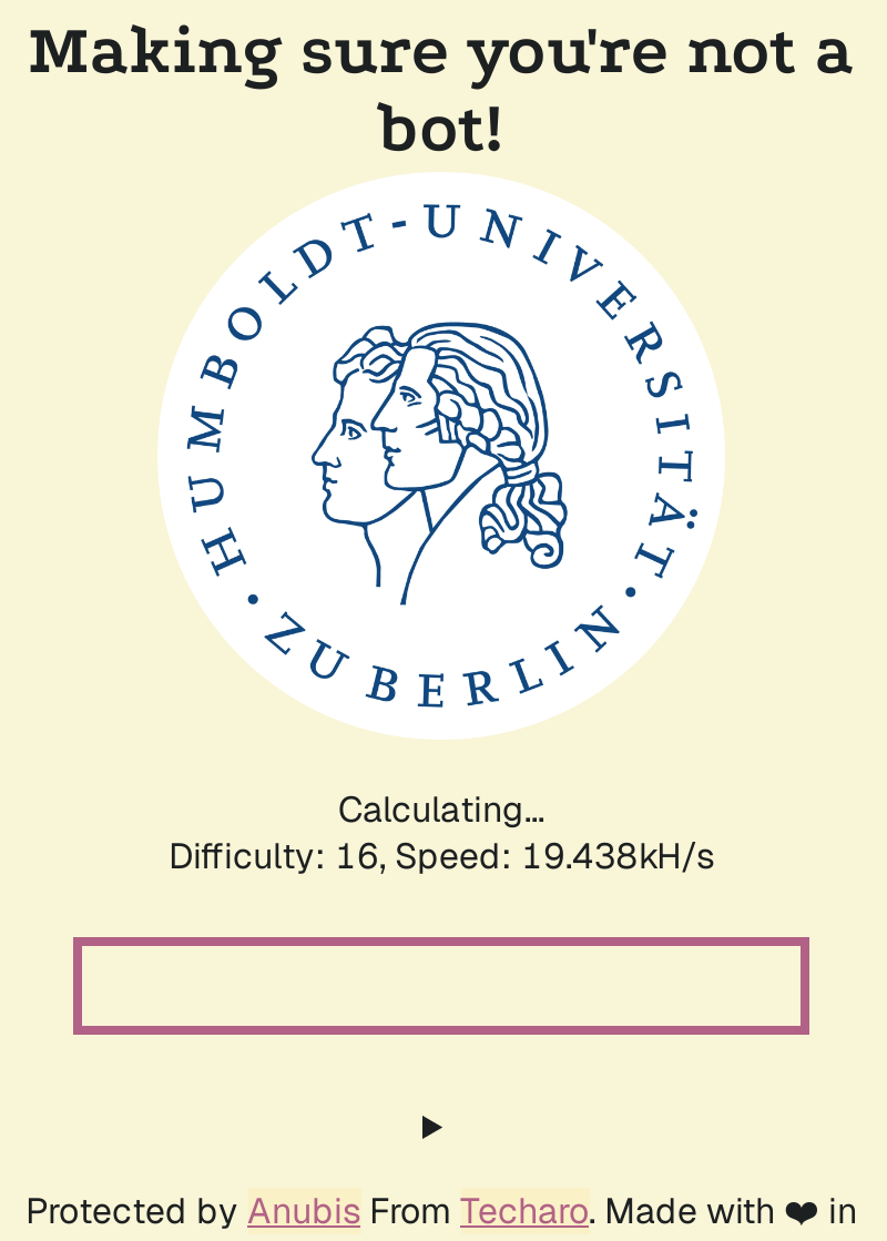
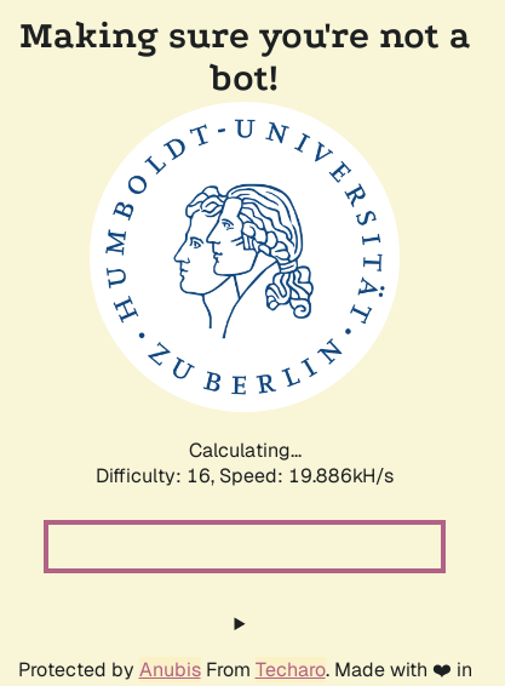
[169,833,714,879] Difficulty: 16, Speed: 19.438kH/s -> [96,463,394,488] Difficulty: 16, Speed: 19.886kH/s

